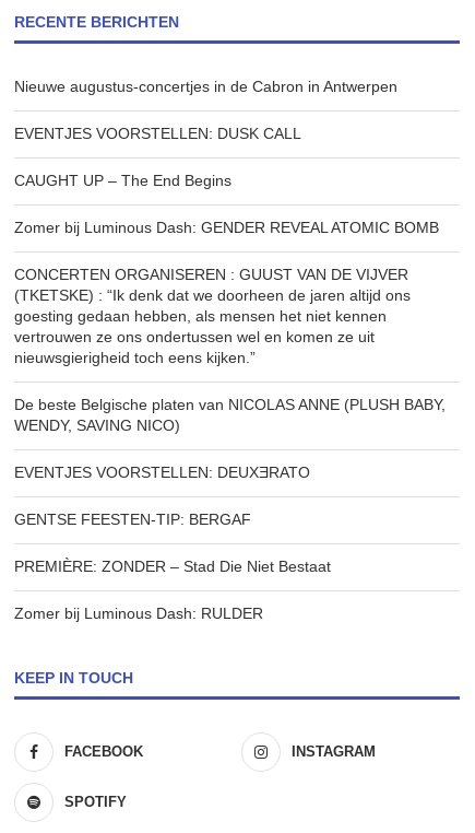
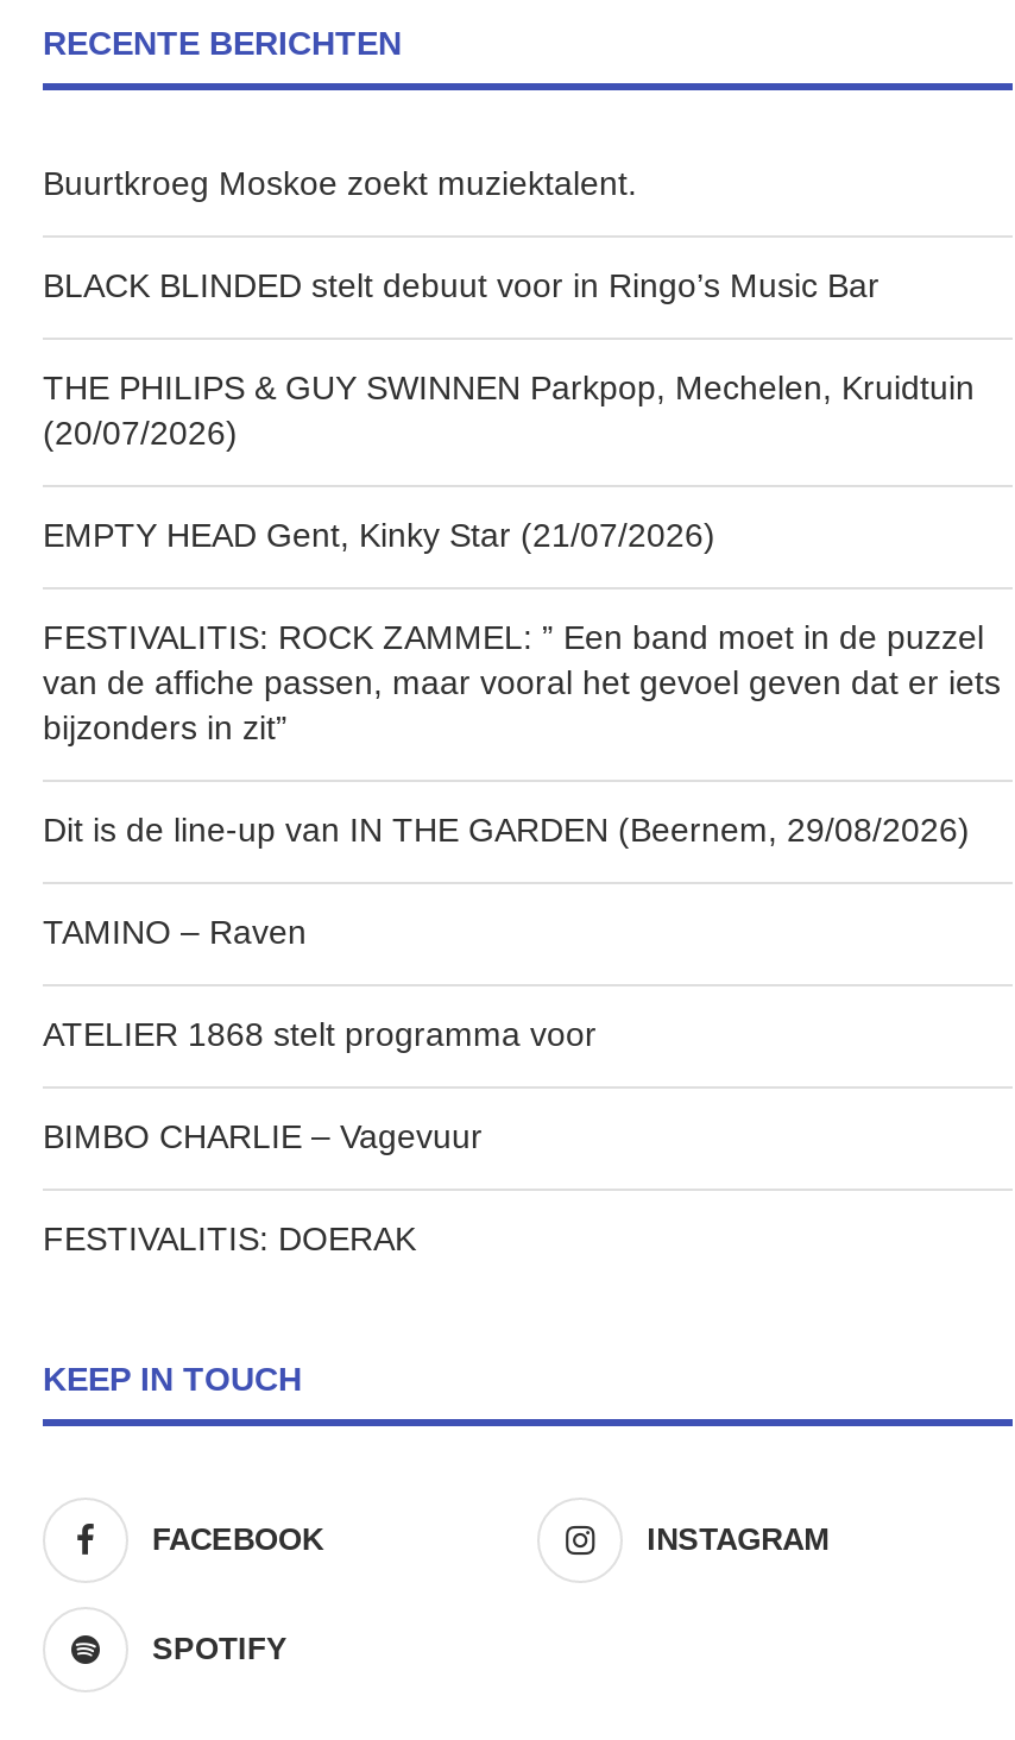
[14,78,397,96] Nieuwe augustus-concertjes in de Cabron in Antwerpen -> [43,165,637,203] Buurtkroeg Moskoe zoekt muziektalent.
[14,125,301,143] EVENTJES VOORSTELLEN: DUSK CALL -> [43,267,880,305] BLACK BLINDED stelt debuut voor in Ringo’s Music Bar
[14,172,231,190] CAUGHT UP – The End Begins -> [43,369,975,453] THE PHILIPS & GUY SWINNEN Parkpop, Mechelen, Kruidtuin | (20/07/2026)
[14,219,439,237] Zomer bij Luminous Dash: GENDER REVEAL ATOMIC BOMB -> [43,517,715,555] EMPTY HEAD Gent, Kinky Star (21/07/2026)
[14,266,411,367] CONCERTEN ORGANISEREN : GUUST VAN DE VIJVER | (TKETSKE) : “Ik denk dat we doorheen de jaren altijd ons | goesting gedaan hebben, als mensen het niet kennen | vertrouwen ze ons ondertussen wel en komen ze uit | nieuwsgierigheid toch eens kijken.” -> [43,619,1001,747] FESTIVALITIS: ROCK ZAMMEL: ” Een band moet in de puzzel | van de affiche passen, maar vooral het gevoel geven dat er iets | bijzonders in zit”
[14,396,446,434] De beste Belgische platen van NICOLAS ANNE (PLUSH BABY, | WENDY, SAVING NICO) -> [43,812,970,850] Dit is de line-up van IN THE GARDEN (Beernem, 29/08/2026)
[14,464,310,481] EVENTJES VOORSTELLEN: DEUXƎRATO -> [43,914,307,952] TAMINO – Raven
[14,511,251,528] GENTSE FEESTEN-TIP: BERGAF -> [43,1016,597,1054] ATELIER 1868 stelt programma voor
[14,558,331,575] PREMIÈRE: ZONDER – Stad Die Niet Bestaat -> [43,1118,483,1156] BIMBO CHARLIE – Vagevuur
[14,605,263,622] Zomer bij Luminous Dash: RULDER -> [43,1220,416,1258] FESTIVALITIS: DOERAK

